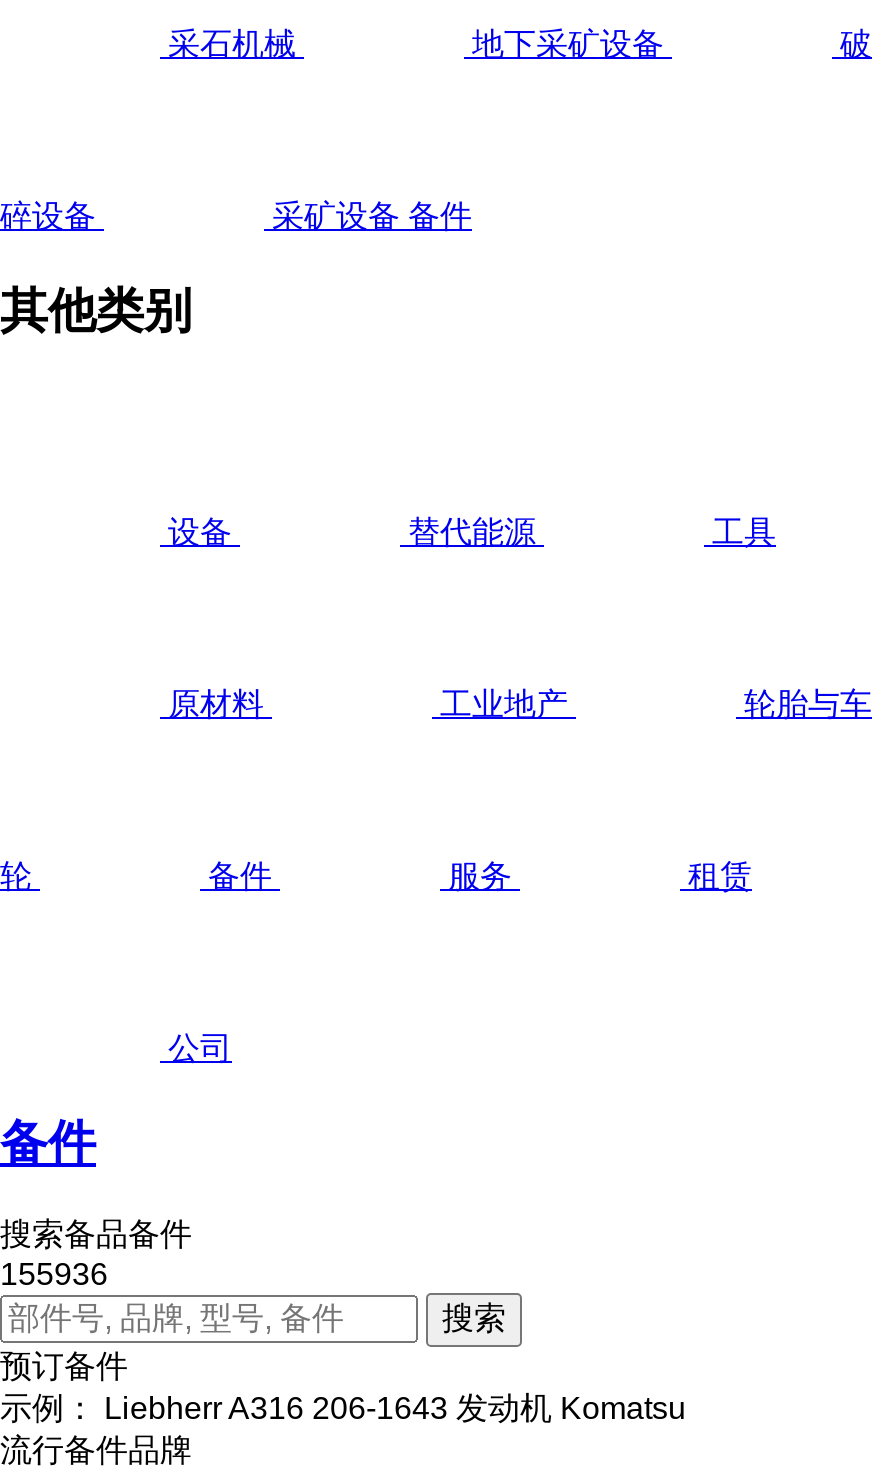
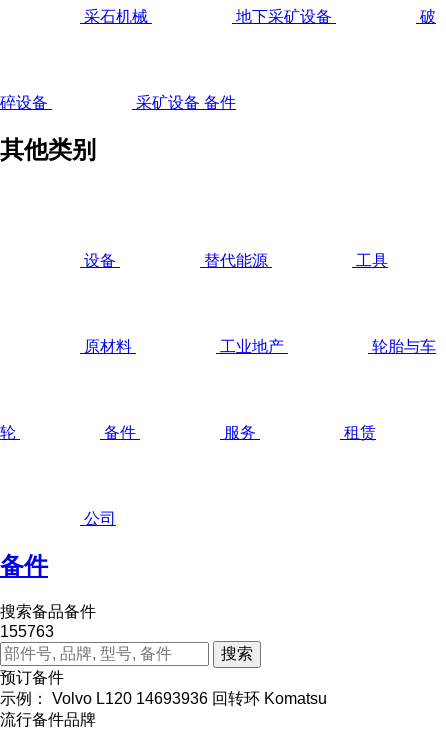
[0,1257,108,1291] 155936 -> [0,623,54,640] 155763
[0,1391,686,1425] 示例： Liebherr A316 206-1643 发动机 Komatsu -> [0,690,327,707] 示例： Volvo L120 14693936 回转环 Komatsu

